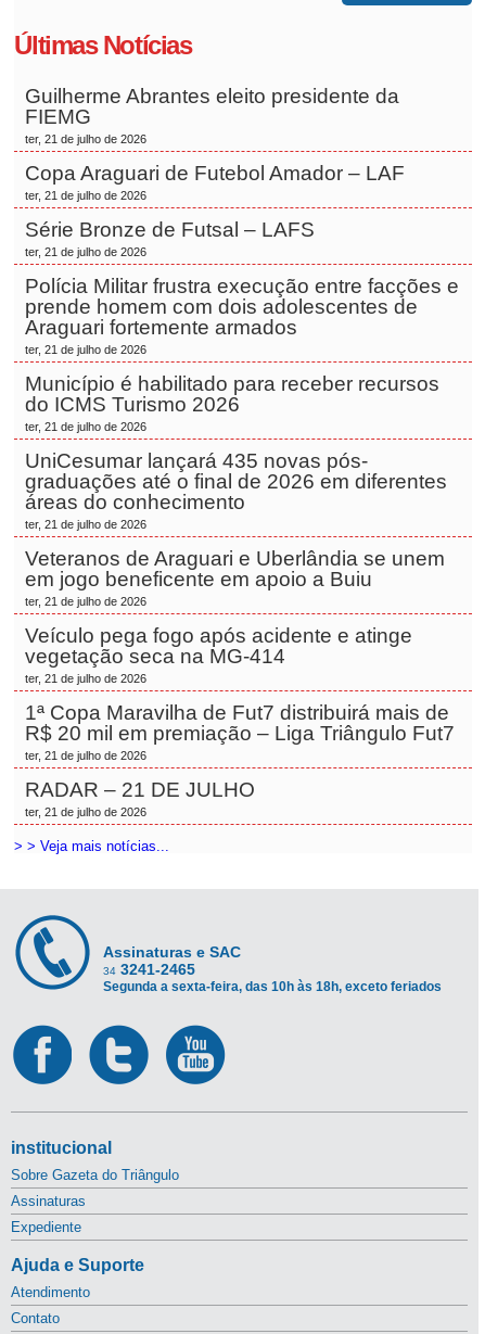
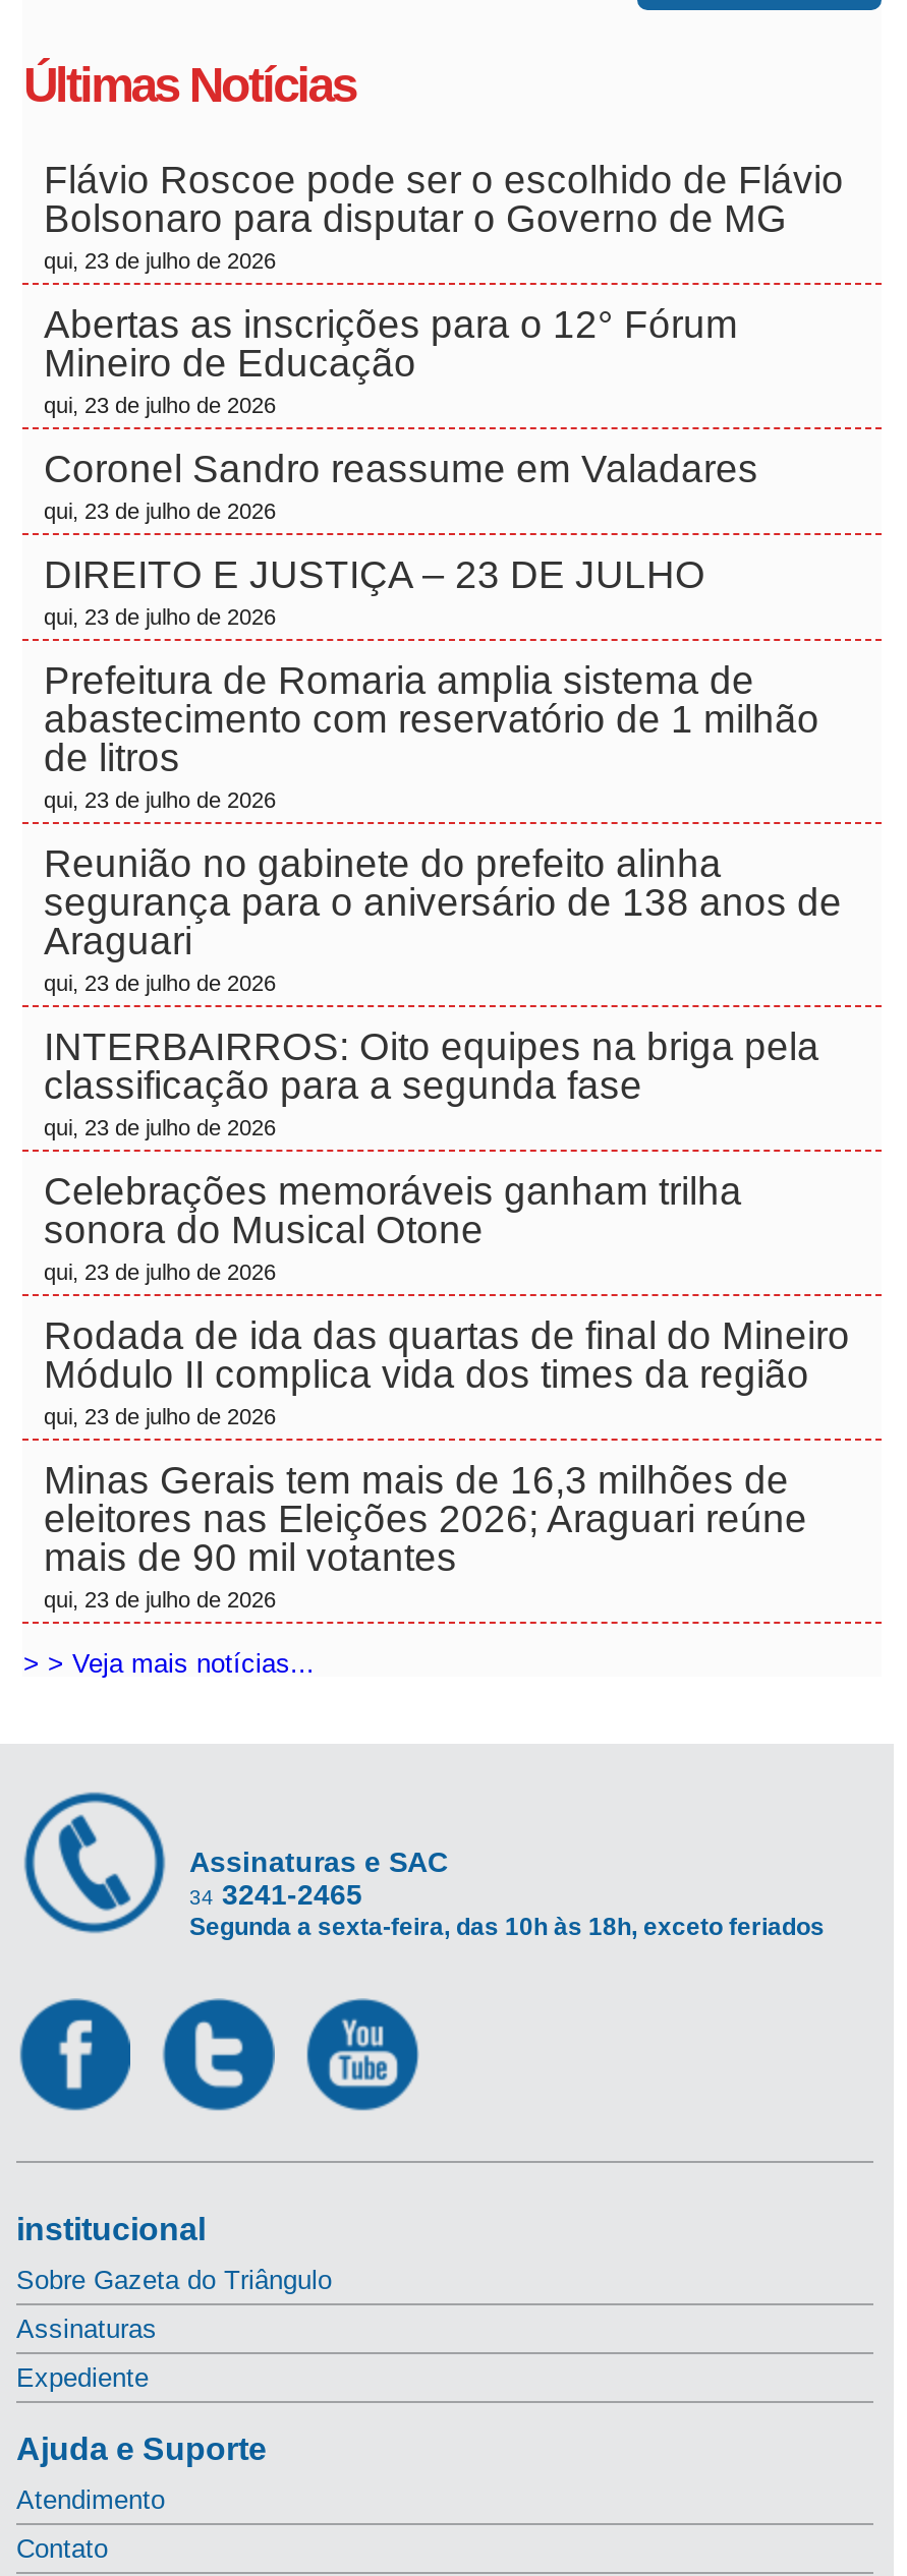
[25,85,400,145] Guilherme Abrantes eleito presidente da | FIEMG | ter, 21 de julho de 2026 -> [44,159,844,273] Flávio Roscoe pode ser o escolhido de Flávio | Bolsonaro para disputar o Governo de MG | qui, 23 de julho de 2026
[25,162,405,202] Copa Araguari de Futebol Amador – LAF | ter, 21 de julho de 2026 -> [44,303,738,417] Abertas as inscrições para o 12° Fórum | Mineiro de Educação | qui, 23 de julho de 2026
[25,218,315,258] Série Bronze de Futsal – LAFS | ter, 21 de julho de 2026 -> [44,448,779,523] Coronel Sandro reassume em Valadares | qui, 23 de julho de 2026
[25,275,459,356] Polícia Militar frustra execução entre facções e | prende homem com dois adolescentes de | Araguari fortemente armados | ter, 21 de julho de 2026 -> [44,553,705,629] DIREITO E JUSTIÇA – 23 DE JULHO | qui, 23 de julho de 2026
[25,372,440,433] Município é habilitado para receber recursos | do ICMS Turismo 2026 | ter, 21 de julho de 2026 -> [44,659,819,812] Prefeitura de Romaria amplia sistema de | abastecimento com reservatório de 1 milhão | de litros | qui, 23 de julho de 2026
[25,449,447,531] UniCesumar lançará 435 novas pós- | graduações até o final de 2026 em diferentes | áreas do conhecimento | ter, 21 de julho de 2026 -> [44,842,842,995] Reunião no gabinete do prefeito alinha | segurança para o aniversário de 138 anos de | Araguari | qui, 23 de julho de 2026
[25,547,445,608] Veteranos de Araguari e Uberlândia se unem | em jogo beneficente em apoio a Buiu | ter, 21 de julho de 2026 -> [44,1026,819,1139] INTERBAIRROS: Oito equipes na briga pela | classificação para a segunda fase | qui, 23 de julho de 2026
[25,624,413,685] Veículo pega fogo após acidente e atinge | vegetação seca na MG-414 | ter, 21 de julho de 2026 -> [44,1170,742,1284] Celebrações memoráveis ganham trilha | sonora do Musical Otone | qui, 23 de julho de 2026
[25,701,455,762] 1ª Copa Maravilha de Fut7 distribuirá mais de | R$ 20 mil em premiação – Liga Triângulo Fut7 | ter, 21 de julho de 2026 -> [44,1314,850,1428] Rodada de ida das quartas de final do Mineiro | Módulo II complica vida dos times da região | qui, 23 de julho de 2026
[25,778,255,818] RADAR – 21 DE JULHO | ter, 21 de julho de 2026 -> [44,1459,807,1612] Minas Gerais tem mais de 16,3 milhões de | eleitores nas Eleições 2026; Araguari reúne | mais de 90 mil votantes | qui, 23 de julho de 2026

